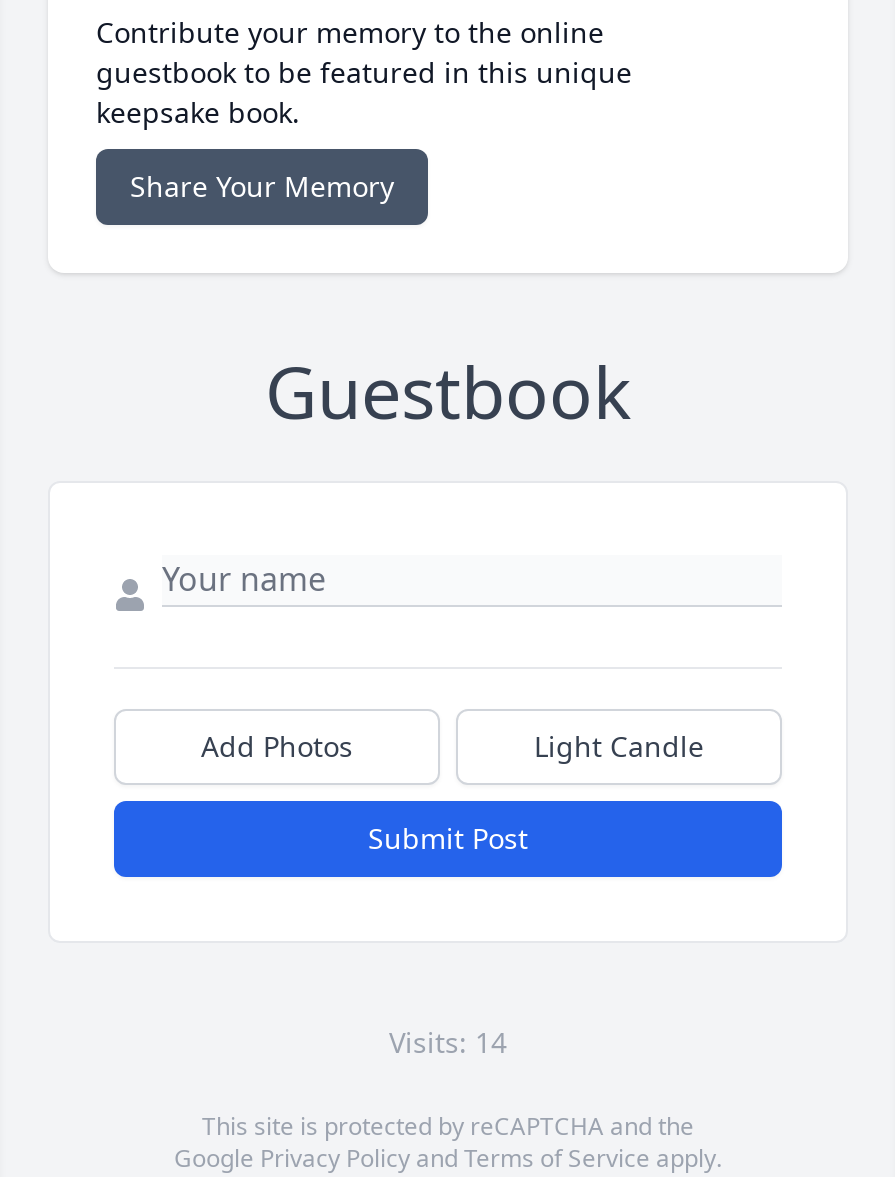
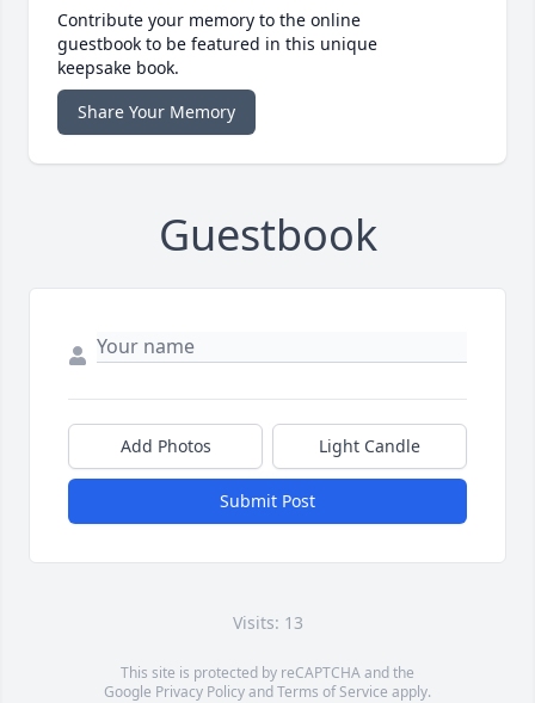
[389,1023,507,1061] Visits: 14 -> [232,611,303,634] Visits: 13

